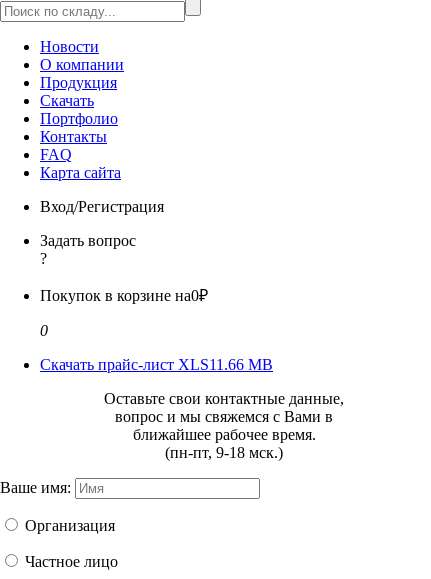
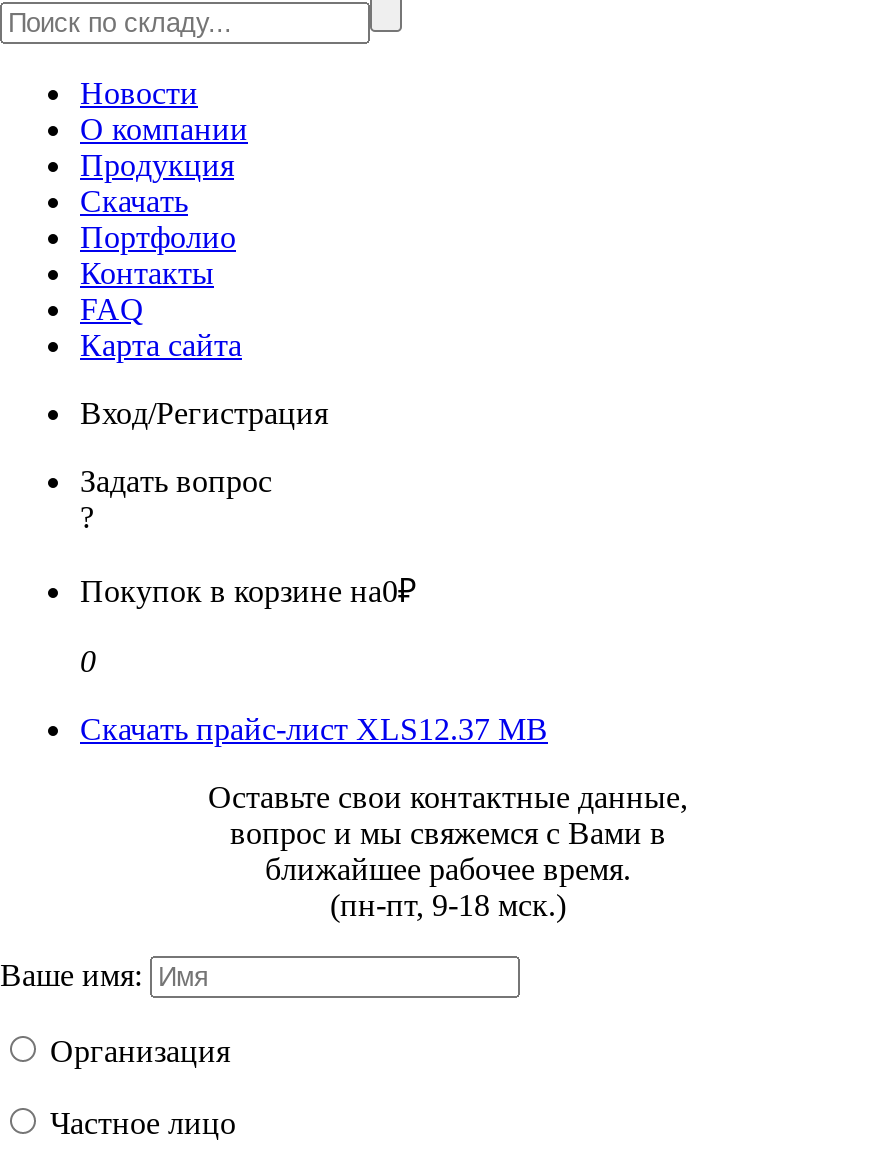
[40,356,273,373] Скачать прайс-лист XLS11.66 MB -> [80,712,548,746] Скачать прайс-лист XLS12.37 MB

